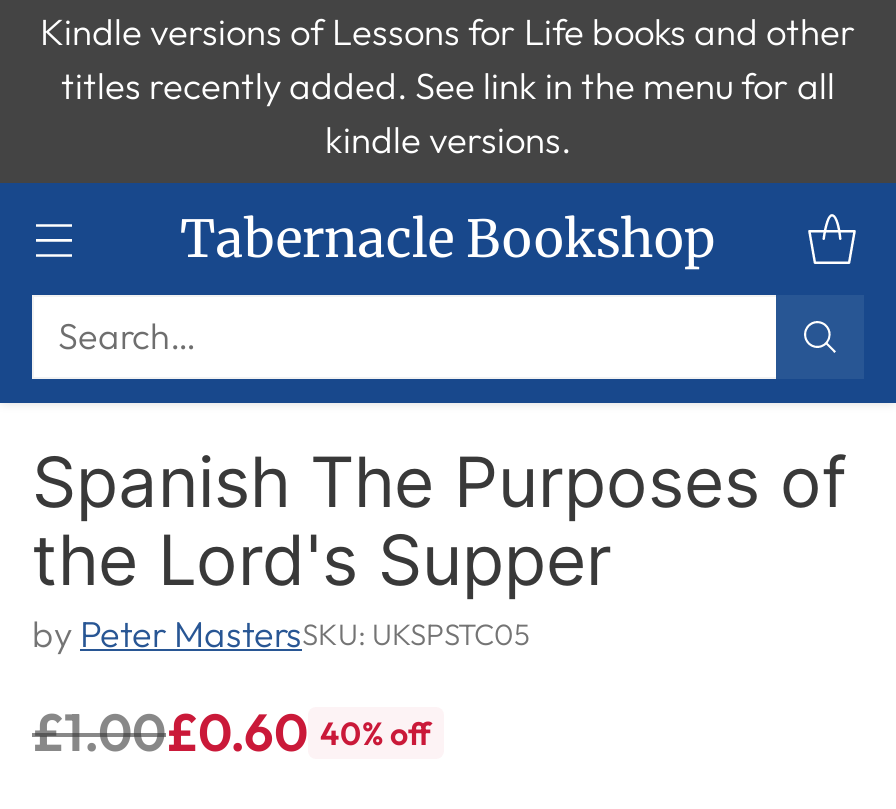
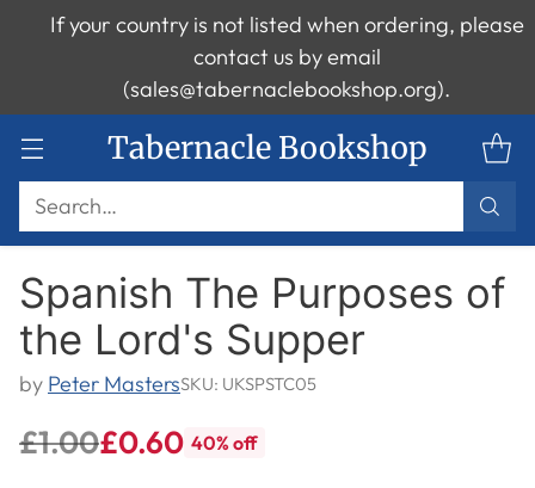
[40,9,856,163] Kindle versions of Lessons for Life books and other | titles recently added. See link in the menu for all | kindle versions. -> [50,11,524,103] If your country is not listed when ordering, please | contact us by email | (sales@tabernaclebookshop.org).

